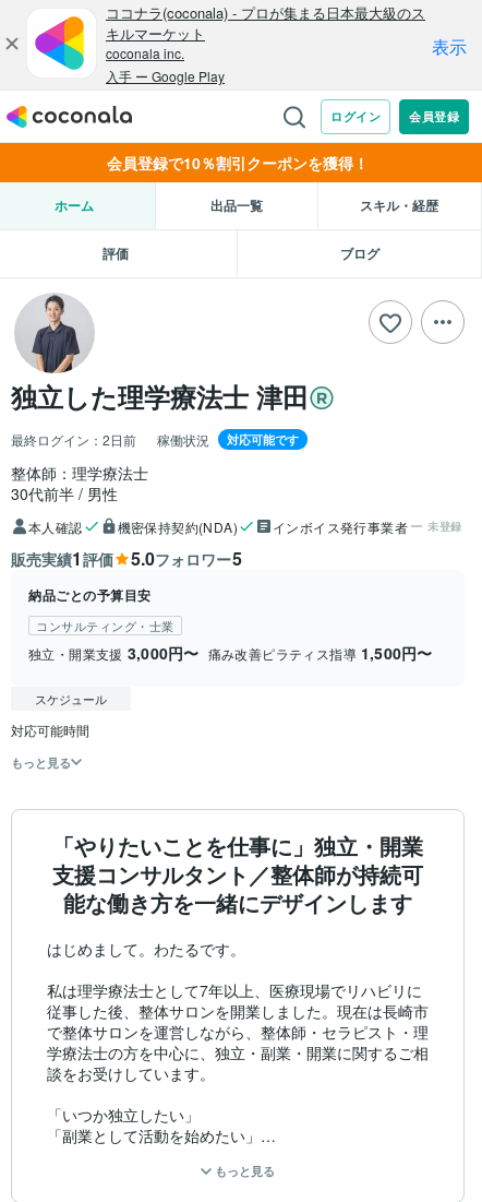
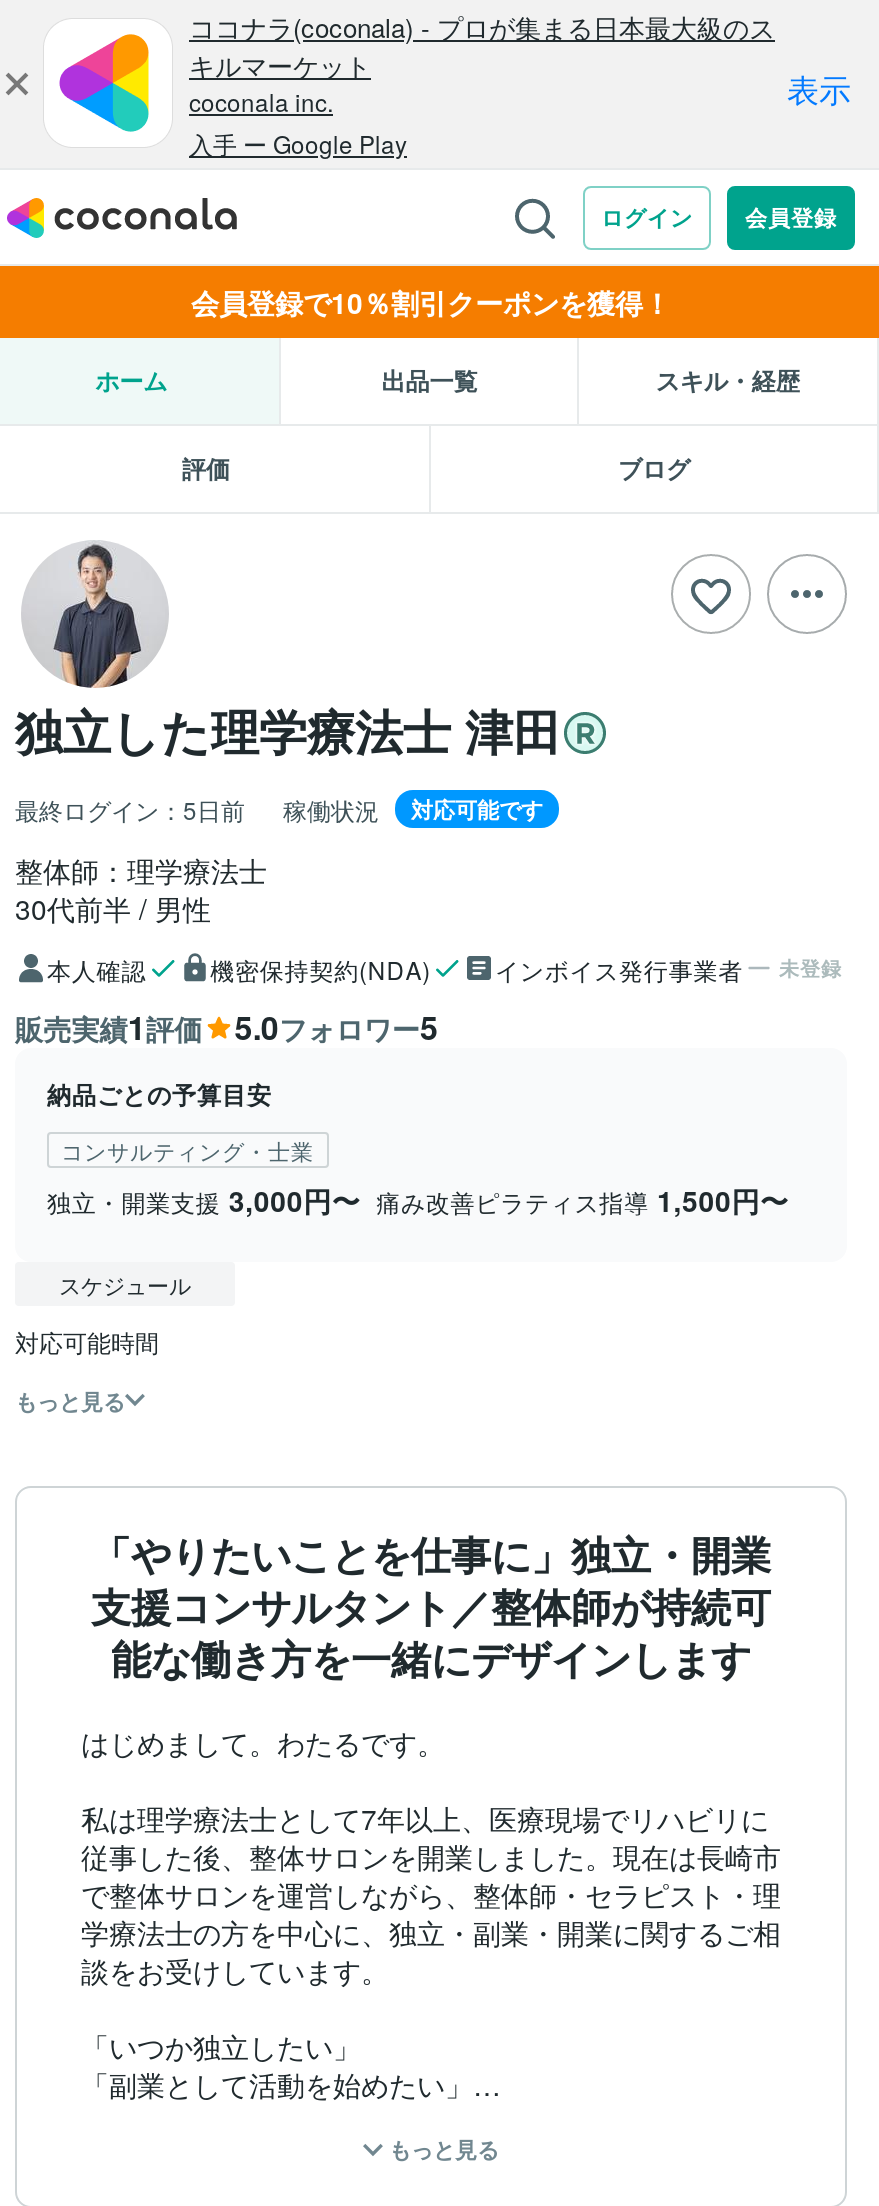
[11,430,136,448] 最終ログイン：2日前 -> [15,791,245,825] 最終ログイン：5日前

